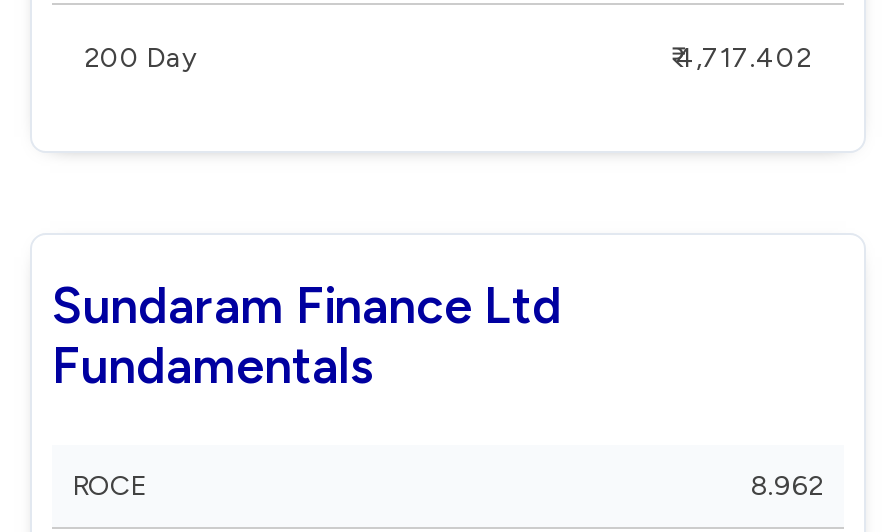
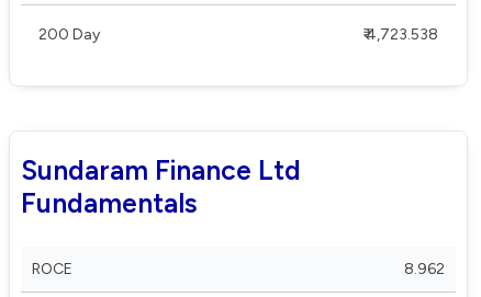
[670,41,812,75] ₹ 4,717.402 -> [362,25,438,44] ₹ 4,723.538

